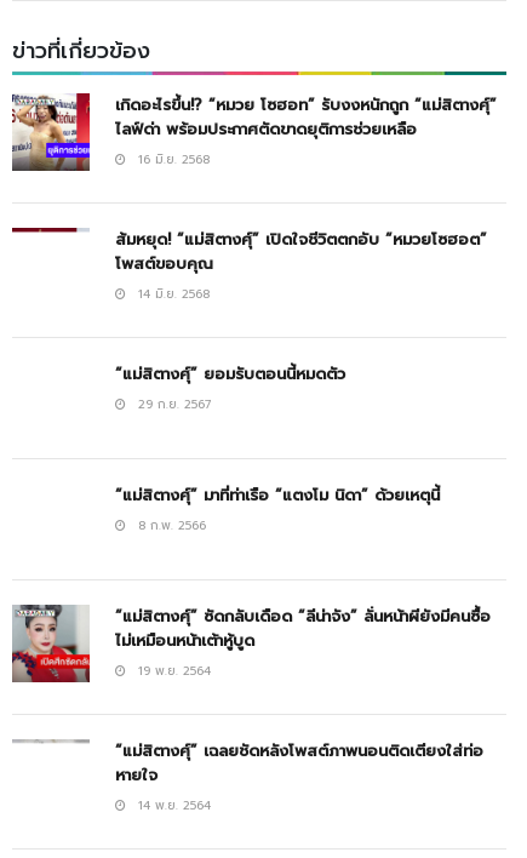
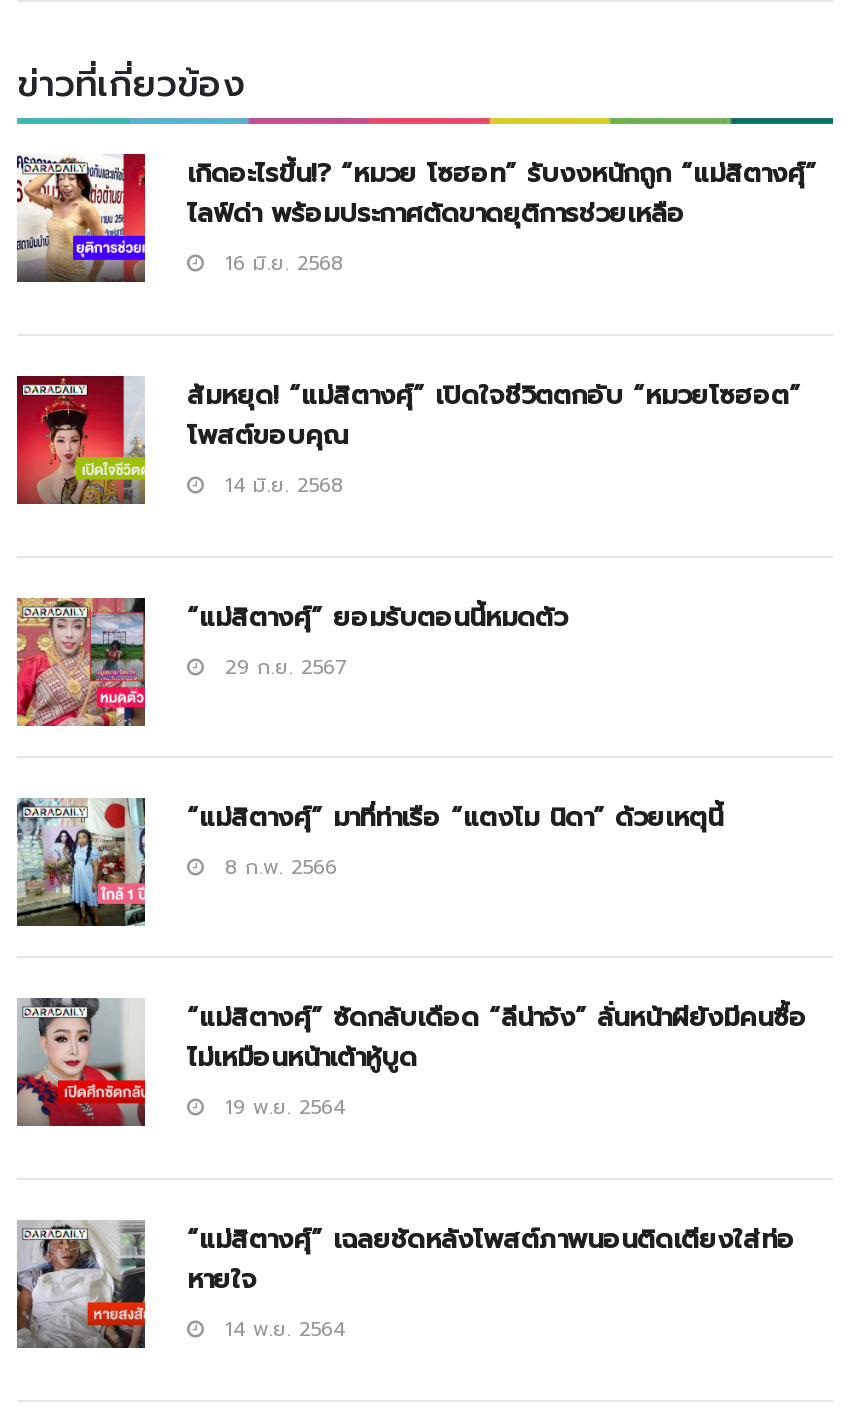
none -> [15,382,147,506] [image]
none -> [15,596,147,728] [image]
none -> [15,796,147,928] [image]
none -> [15,1224,147,1350] [image]

